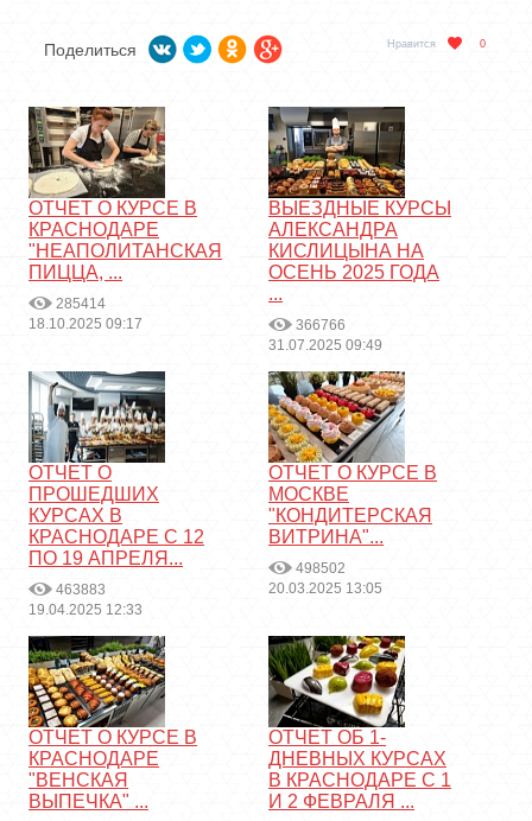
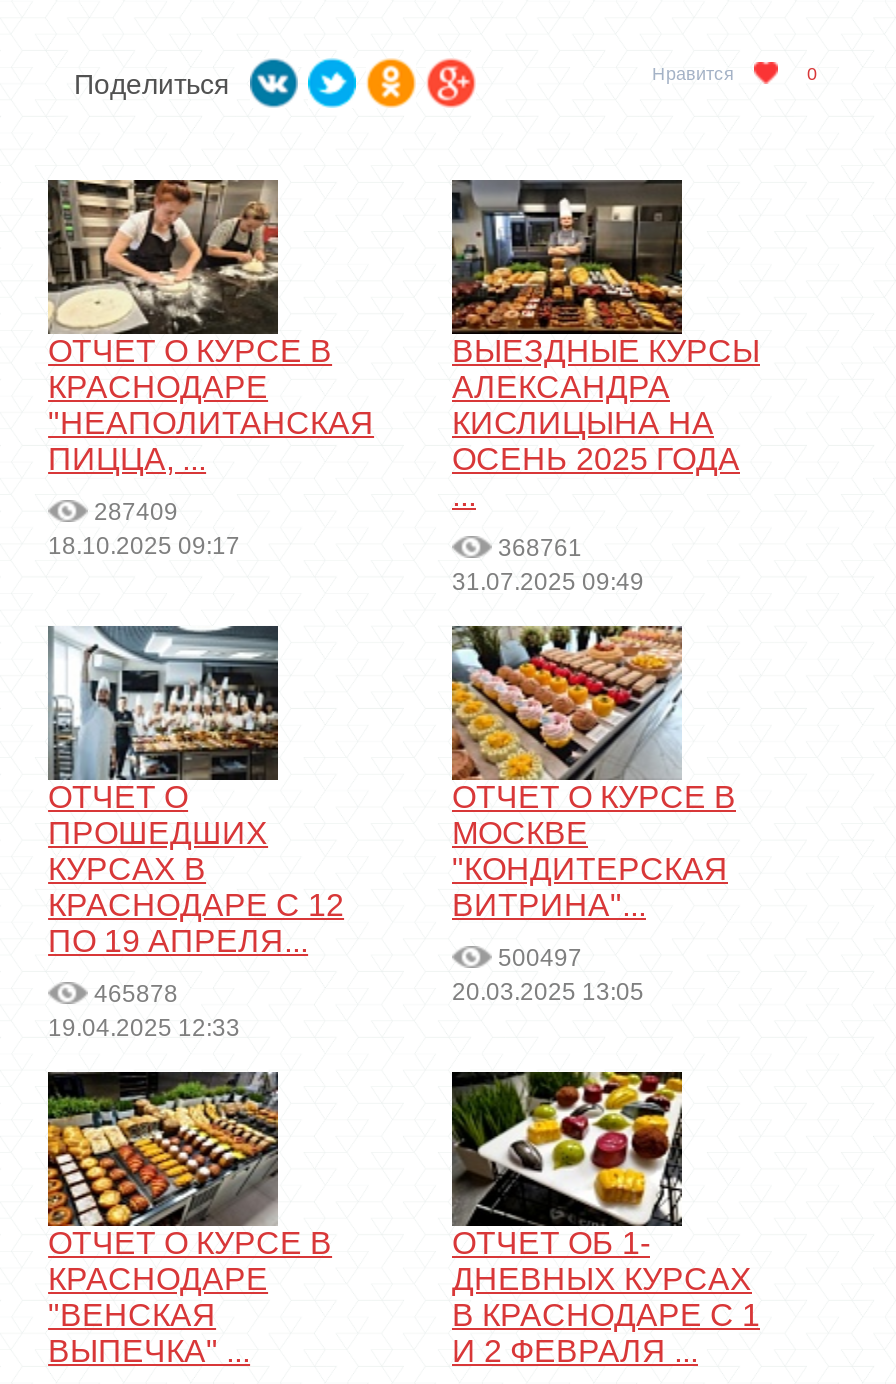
[52,295,106,311] 285414 -> [88,497,178,525] 287409
[292,316,346,333] 366766 -> [492,533,582,561] 368761
[292,559,346,576] 498502 -> [492,943,582,971] 500497
[52,581,106,597] 463883 -> [88,979,178,1007] 465878

